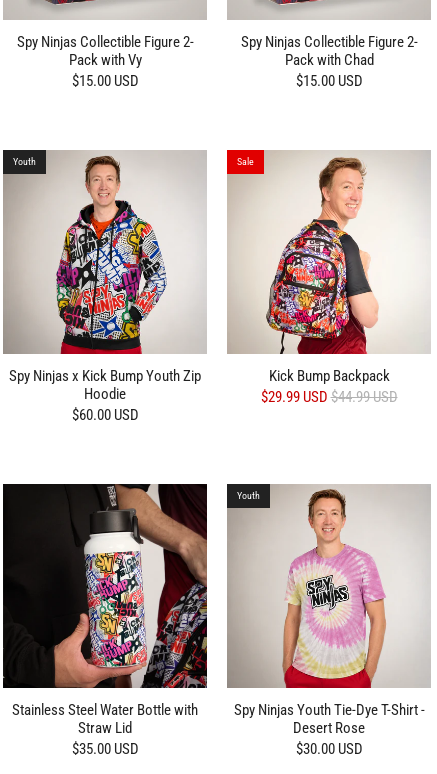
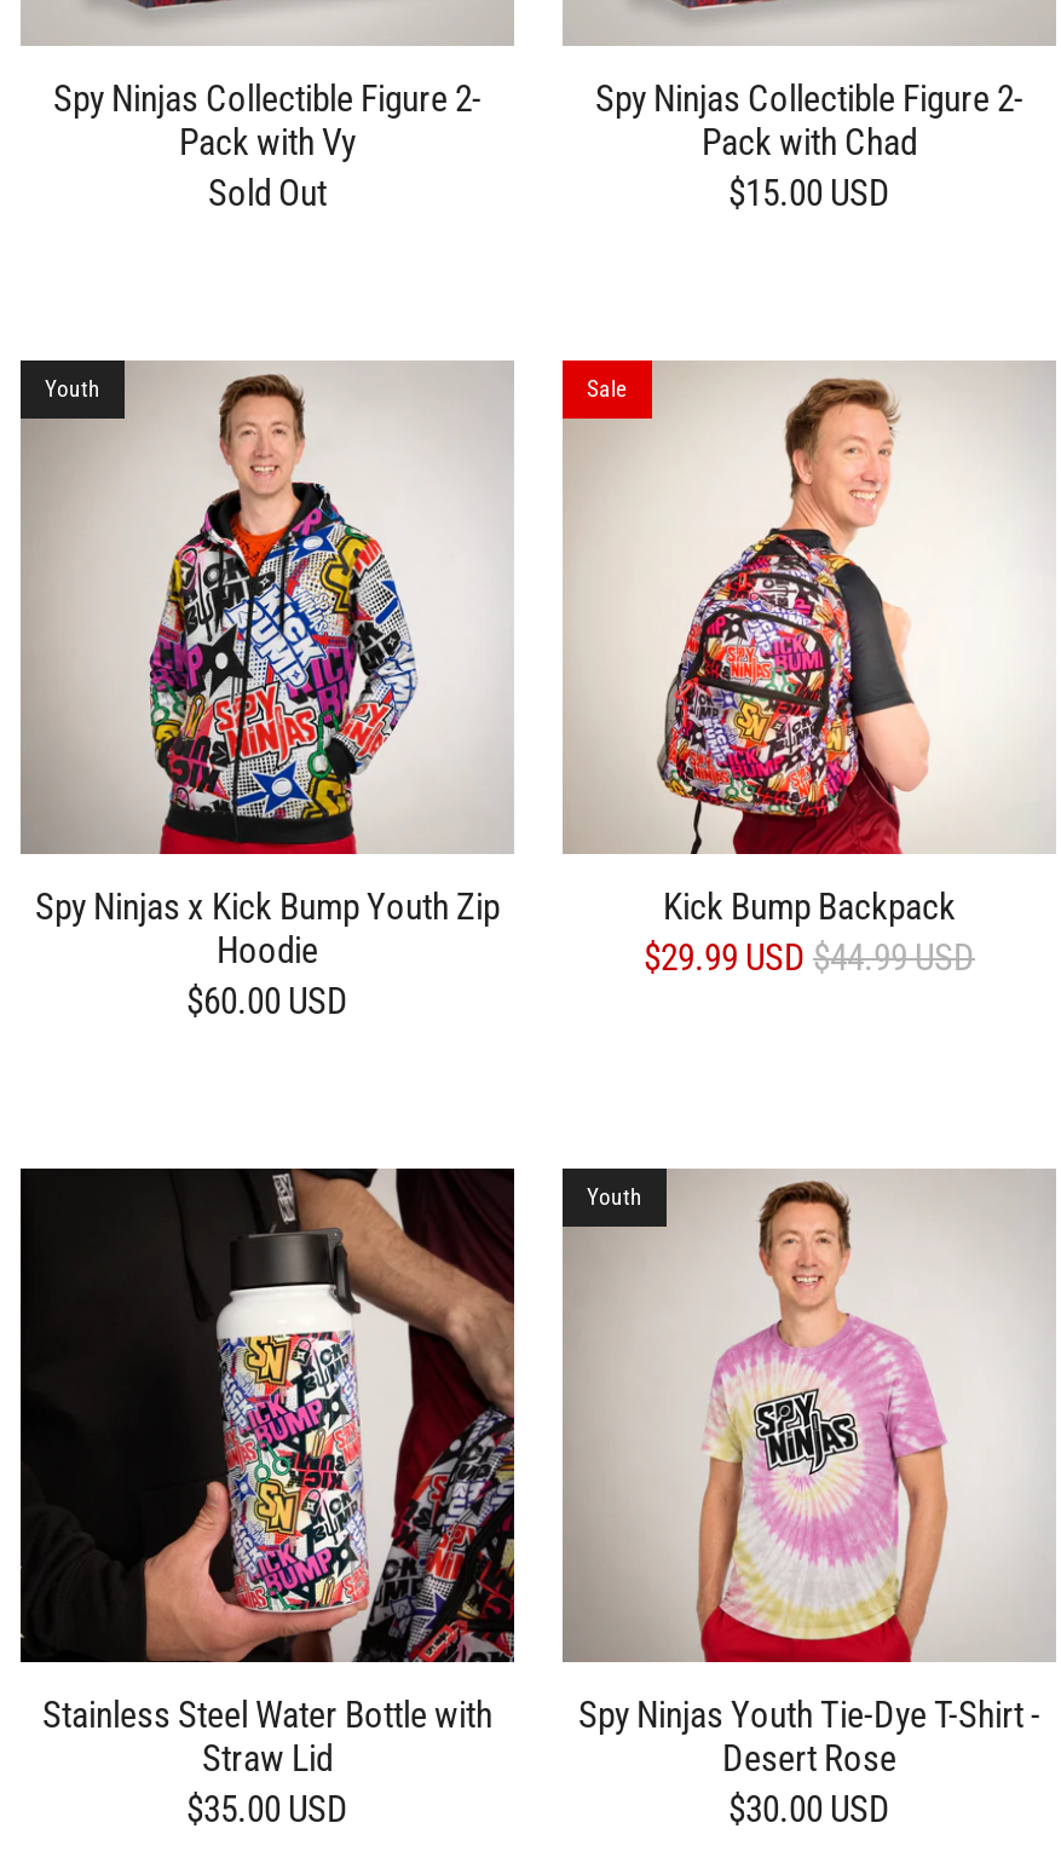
[71,71,138,89] $15.00 USD -> [208,173,327,217] Sold Out

